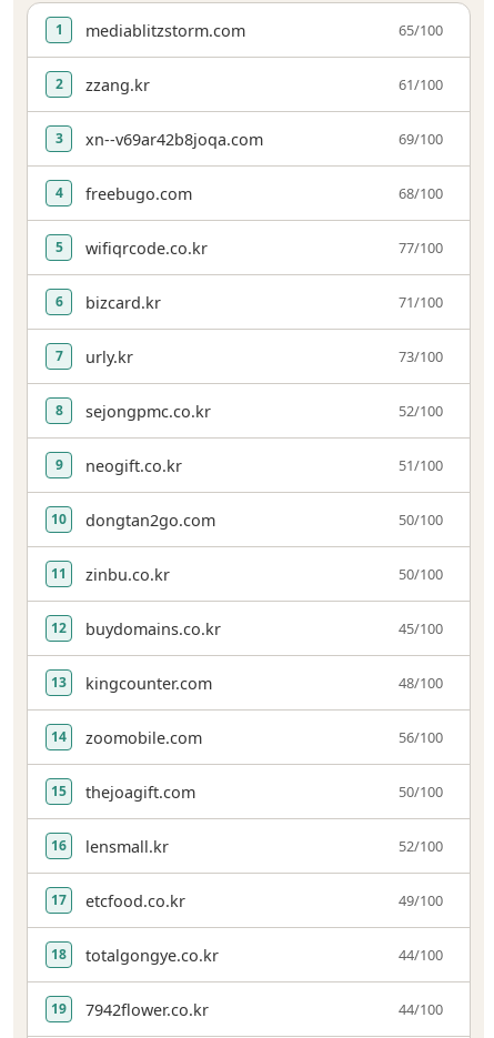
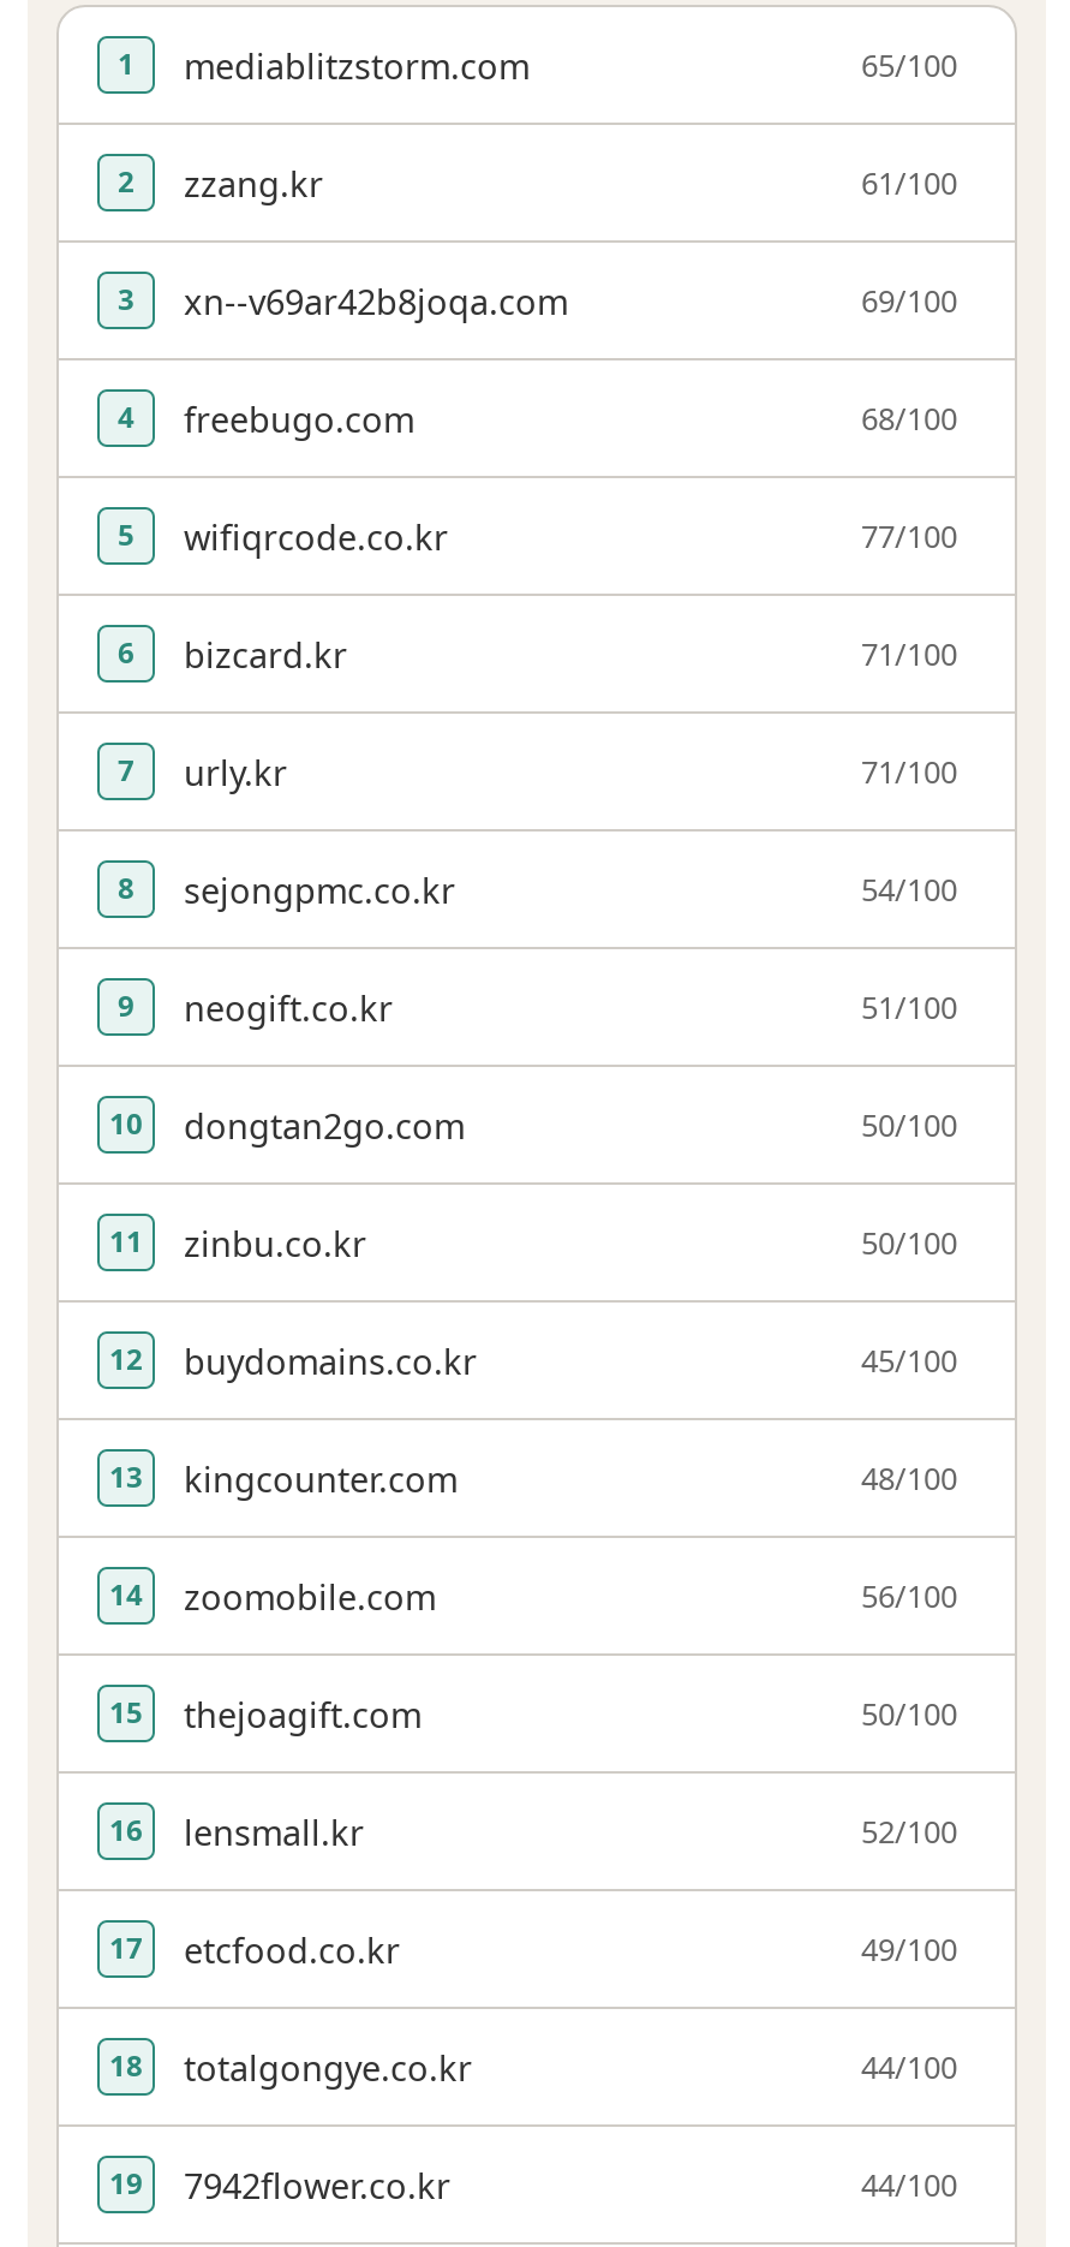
[399,346,443,366] 73/100 -> [861,749,957,792] 71/100
[399,400,443,420] 52/100 -> [861,866,957,910] 54/100

